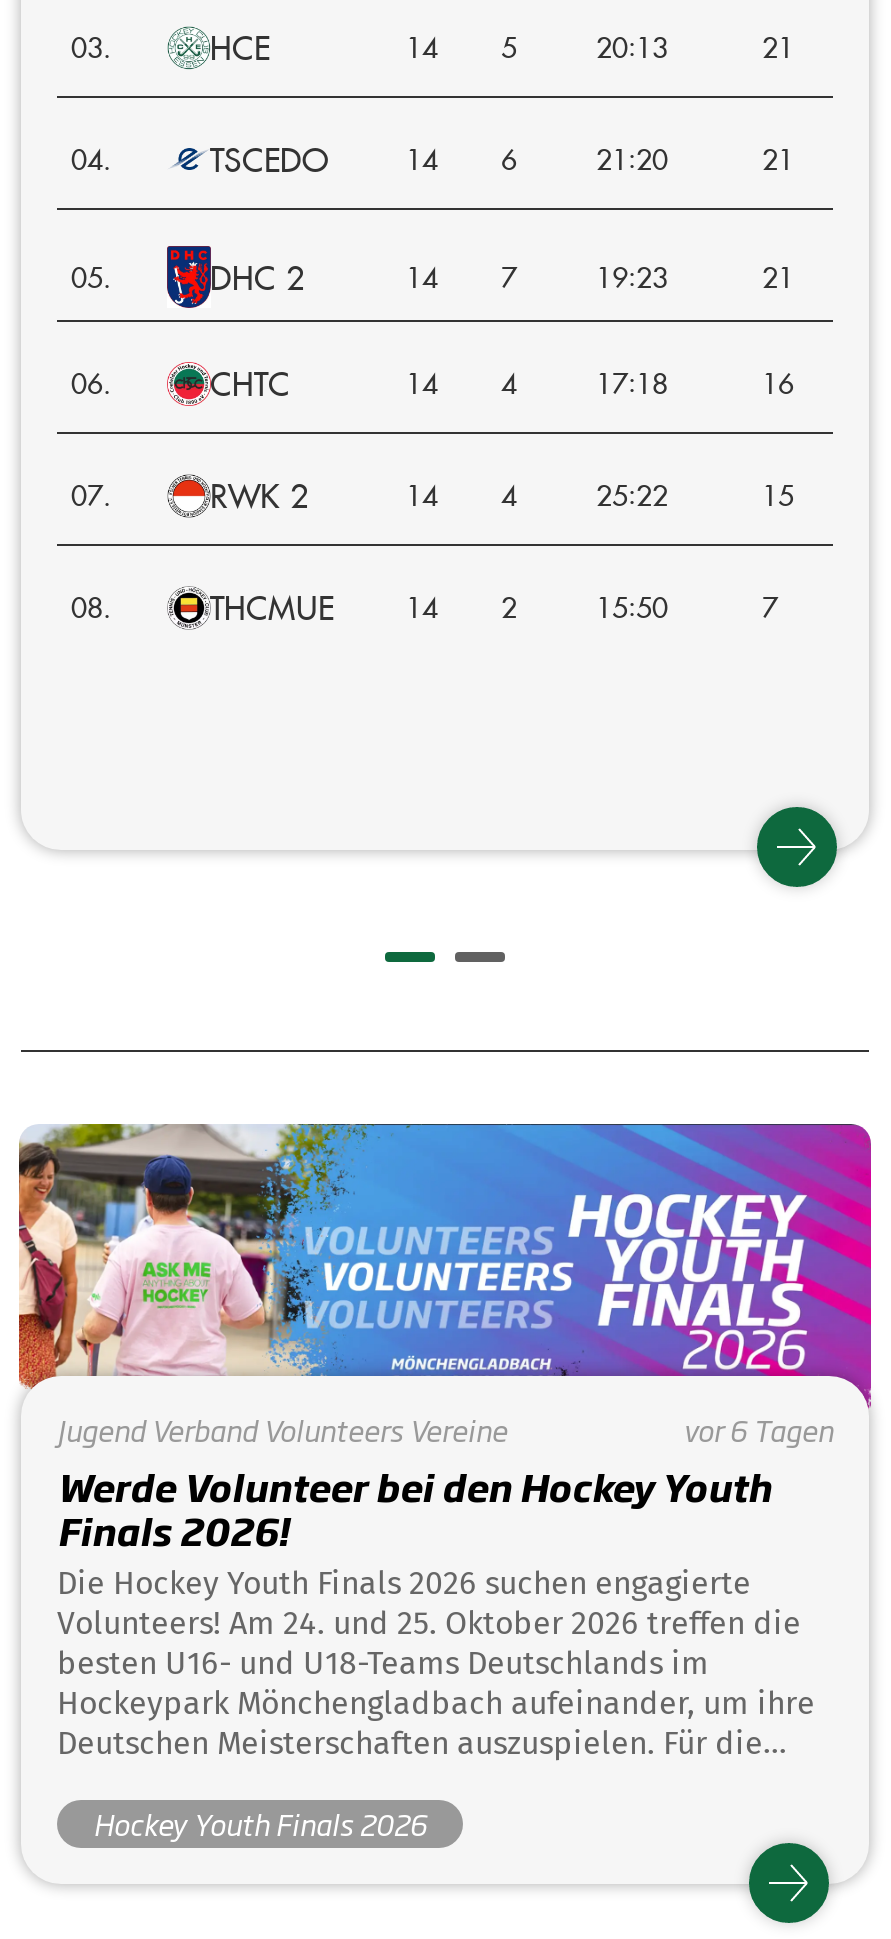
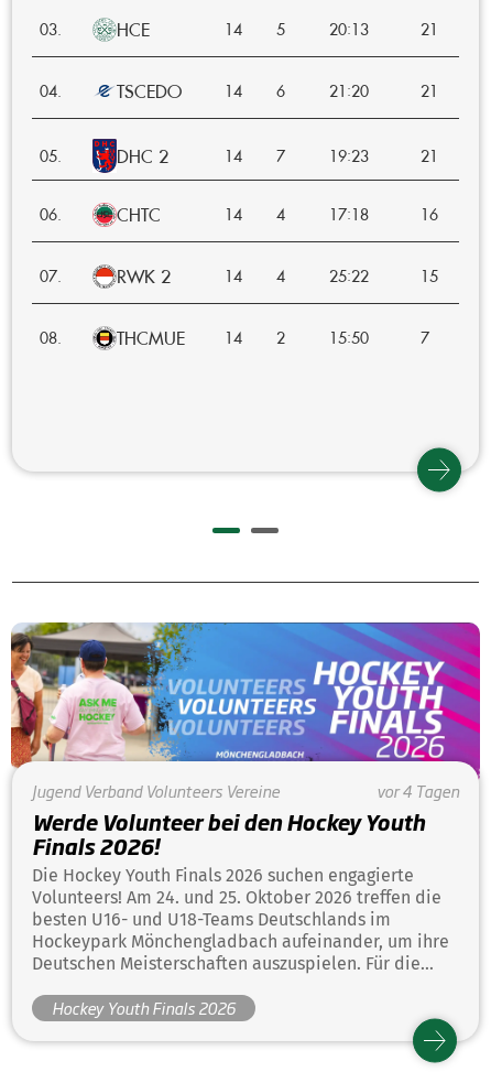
[683,1407,833,1449] vor 6 Tagen -> [377,778,459,802] vor 4 Tagen

